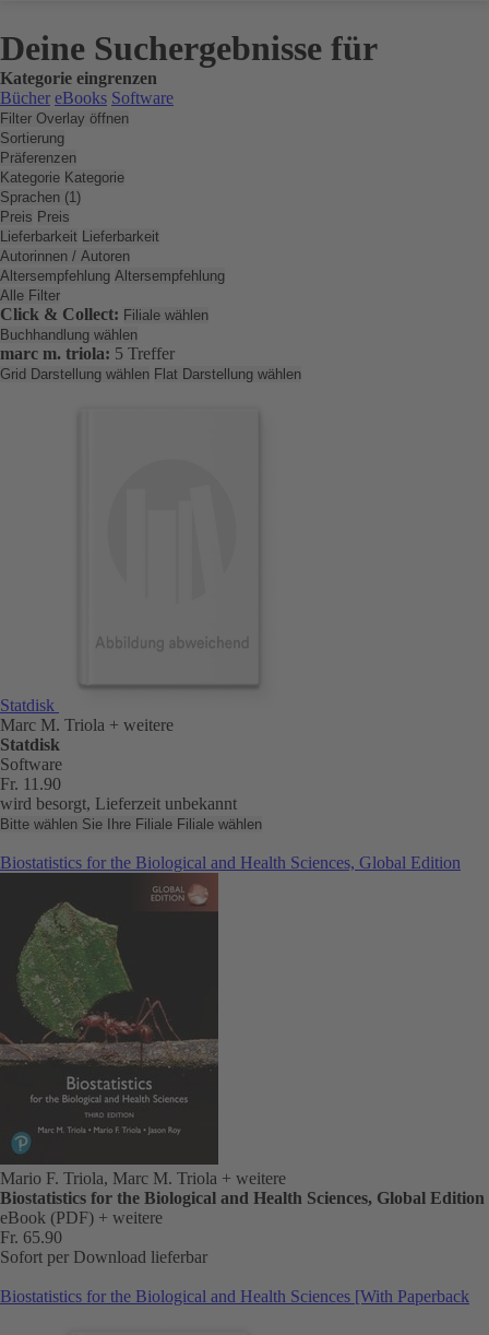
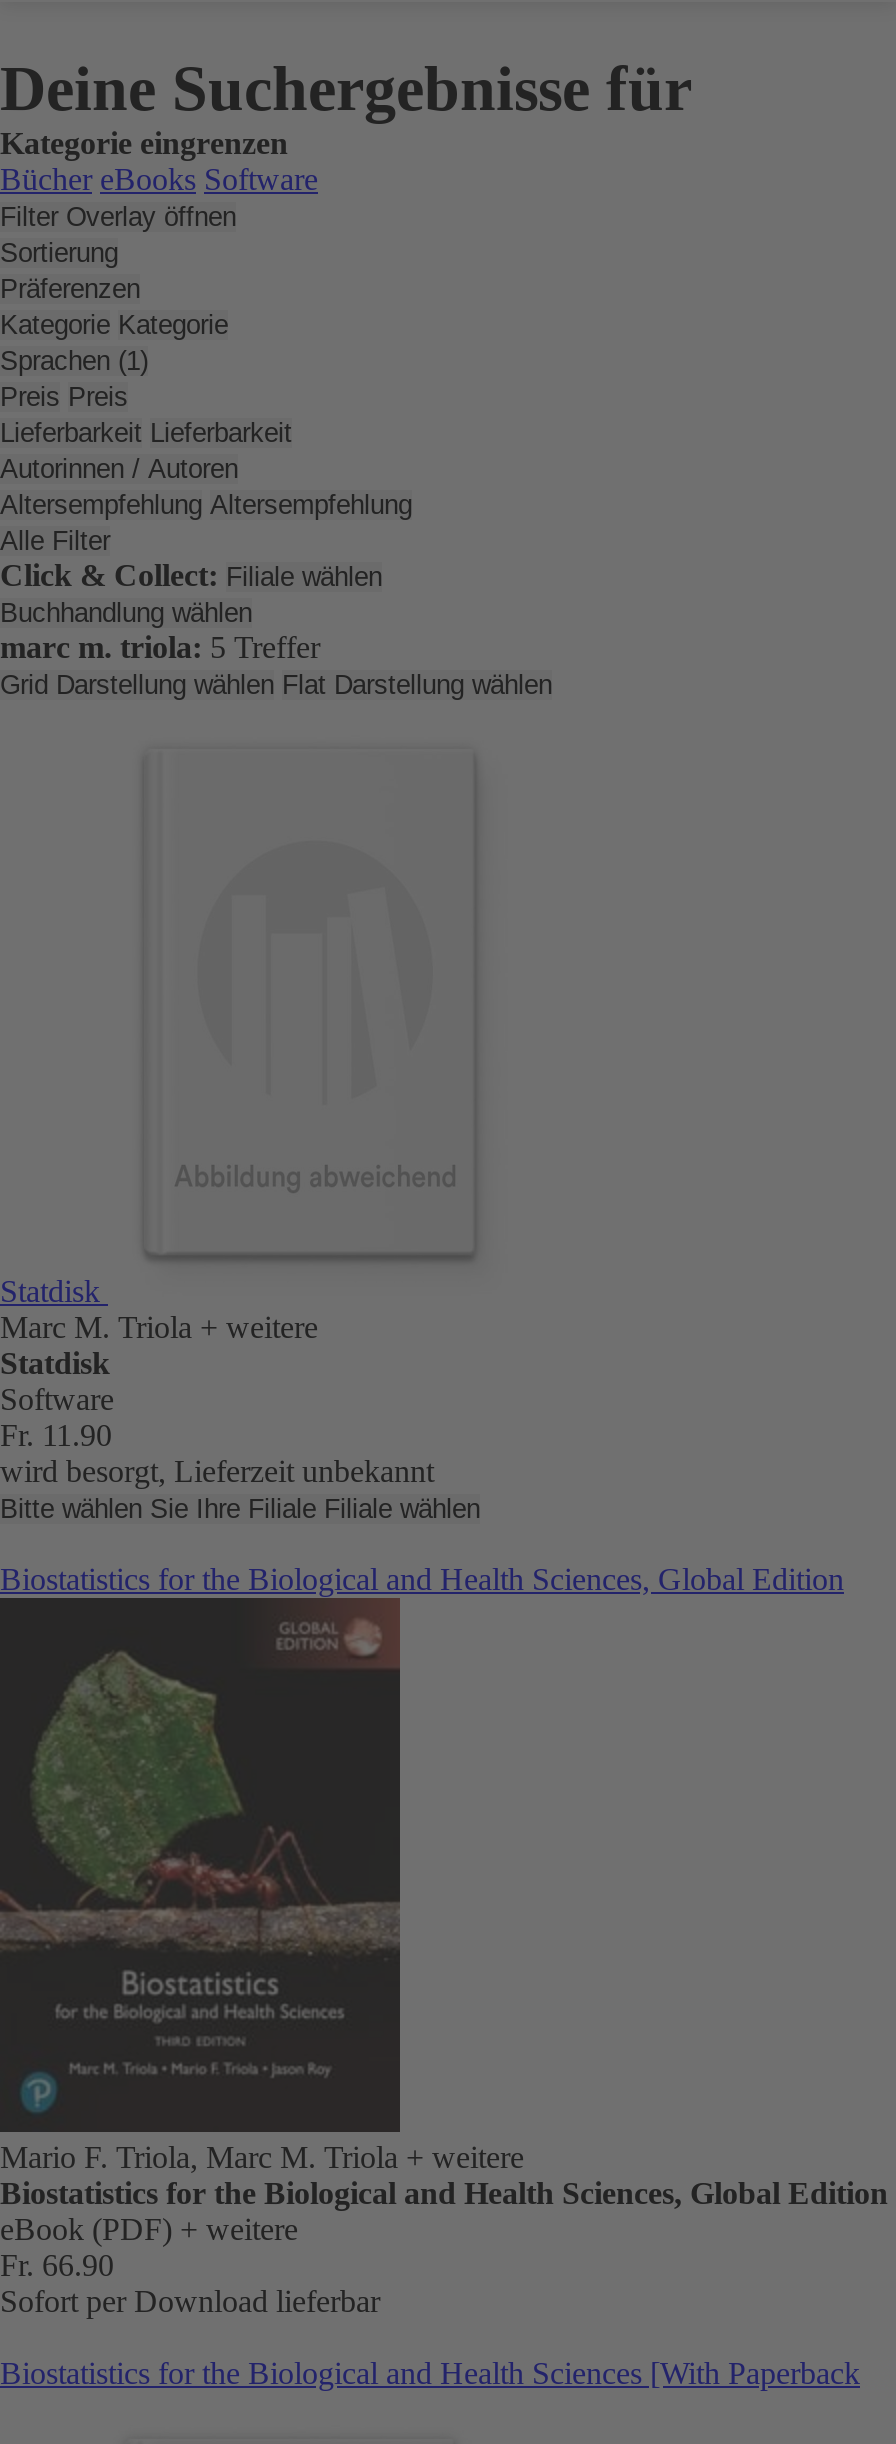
[0,1228,62,1247] Fr. 65.90 -> [0,2248,114,2282] Fr. 66.90

